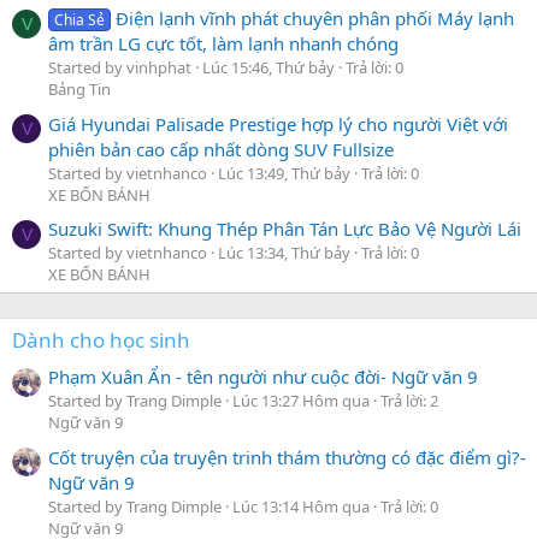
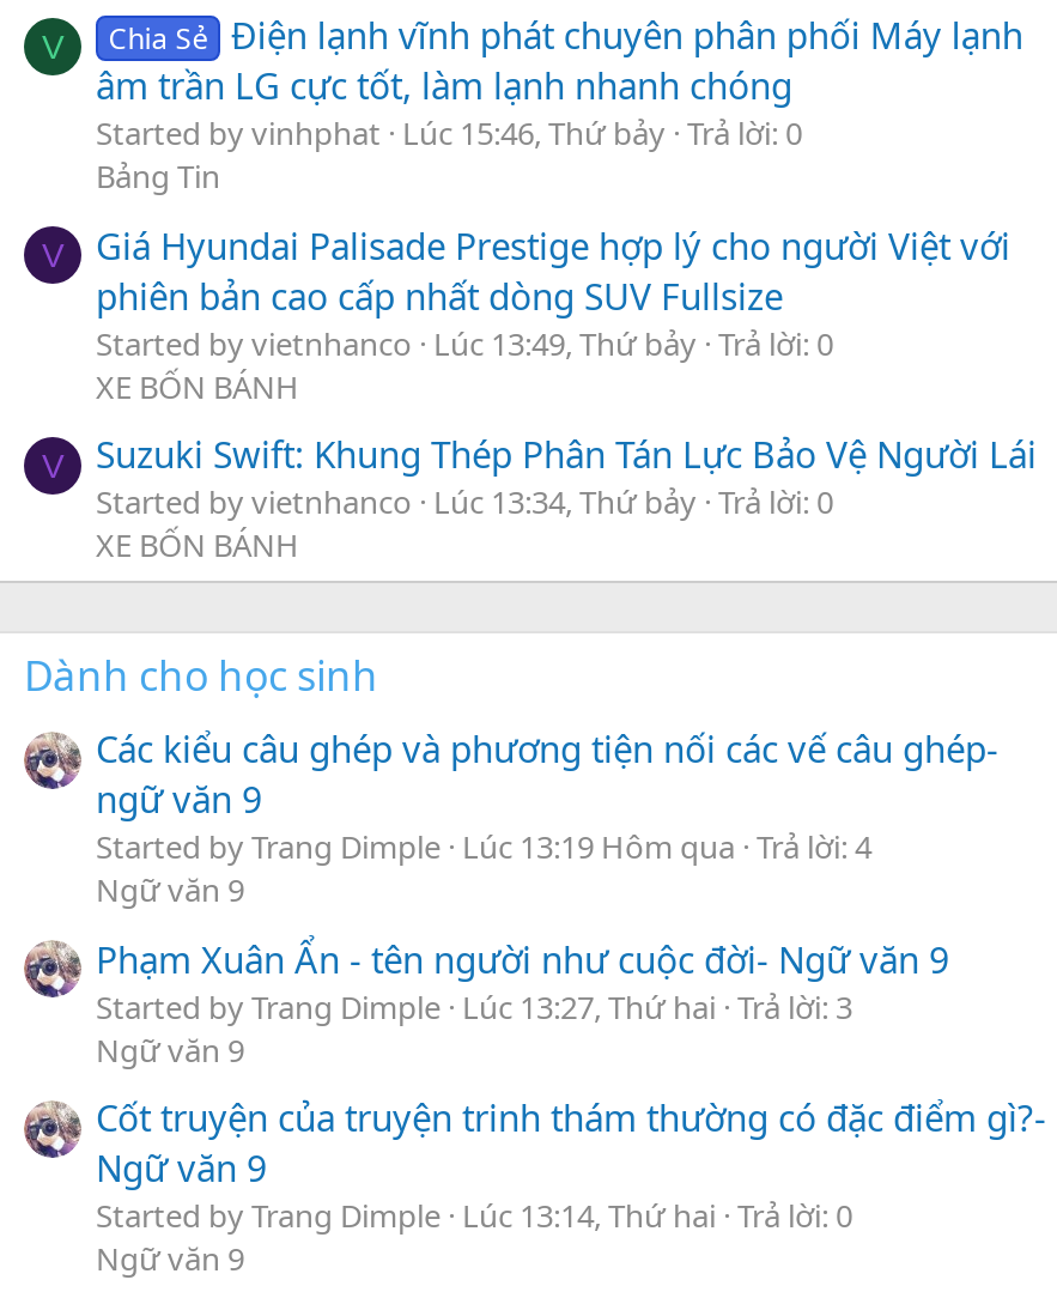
none -> [96,725,998,912] Các kiểu câu ghép và phương tiện nối các vế câu ghép- | ngữ văn 9 | Started by Trang Dimple Lúc 13:19 Hôm qua Trả lời: 4 | Ngữ văn 9
[48,390,438,412] Started by Trang Dimple Lúc 13:27 Hôm qua Trả lời: 2 -> [96,985,852,1028] Started by Trang Dimple Lúc 13:27, Thứ hai Trả lời: 3
[48,495,438,517] Started by Trang Dimple Lúc 13:14 Hôm qua Trả lời: 0 -> [96,1194,852,1237] Started by Trang Dimple Lúc 13:14, Thứ hai Trả lời: 0

